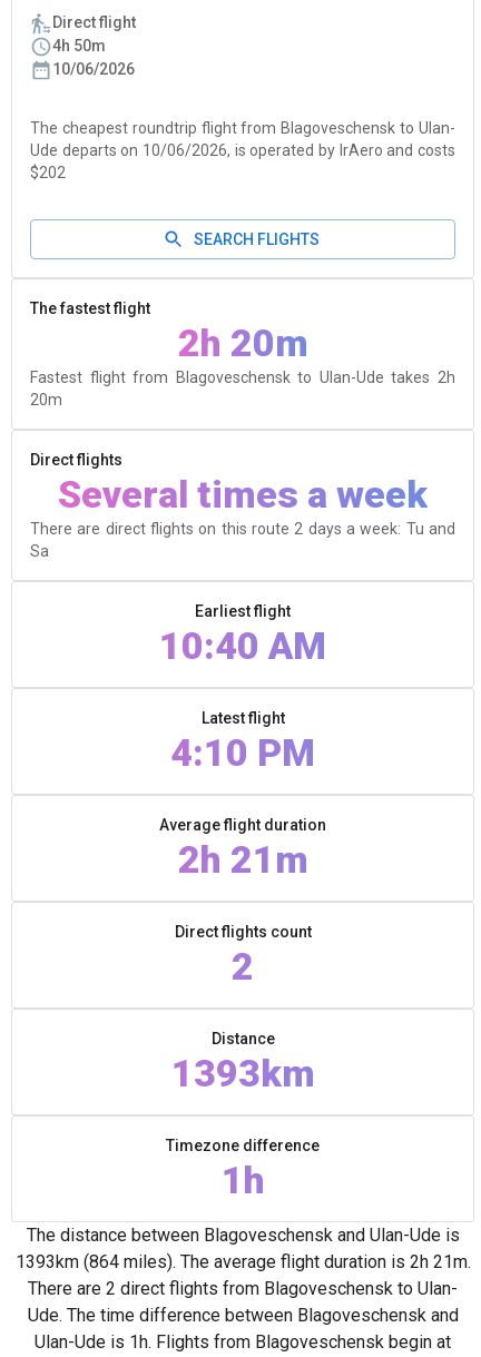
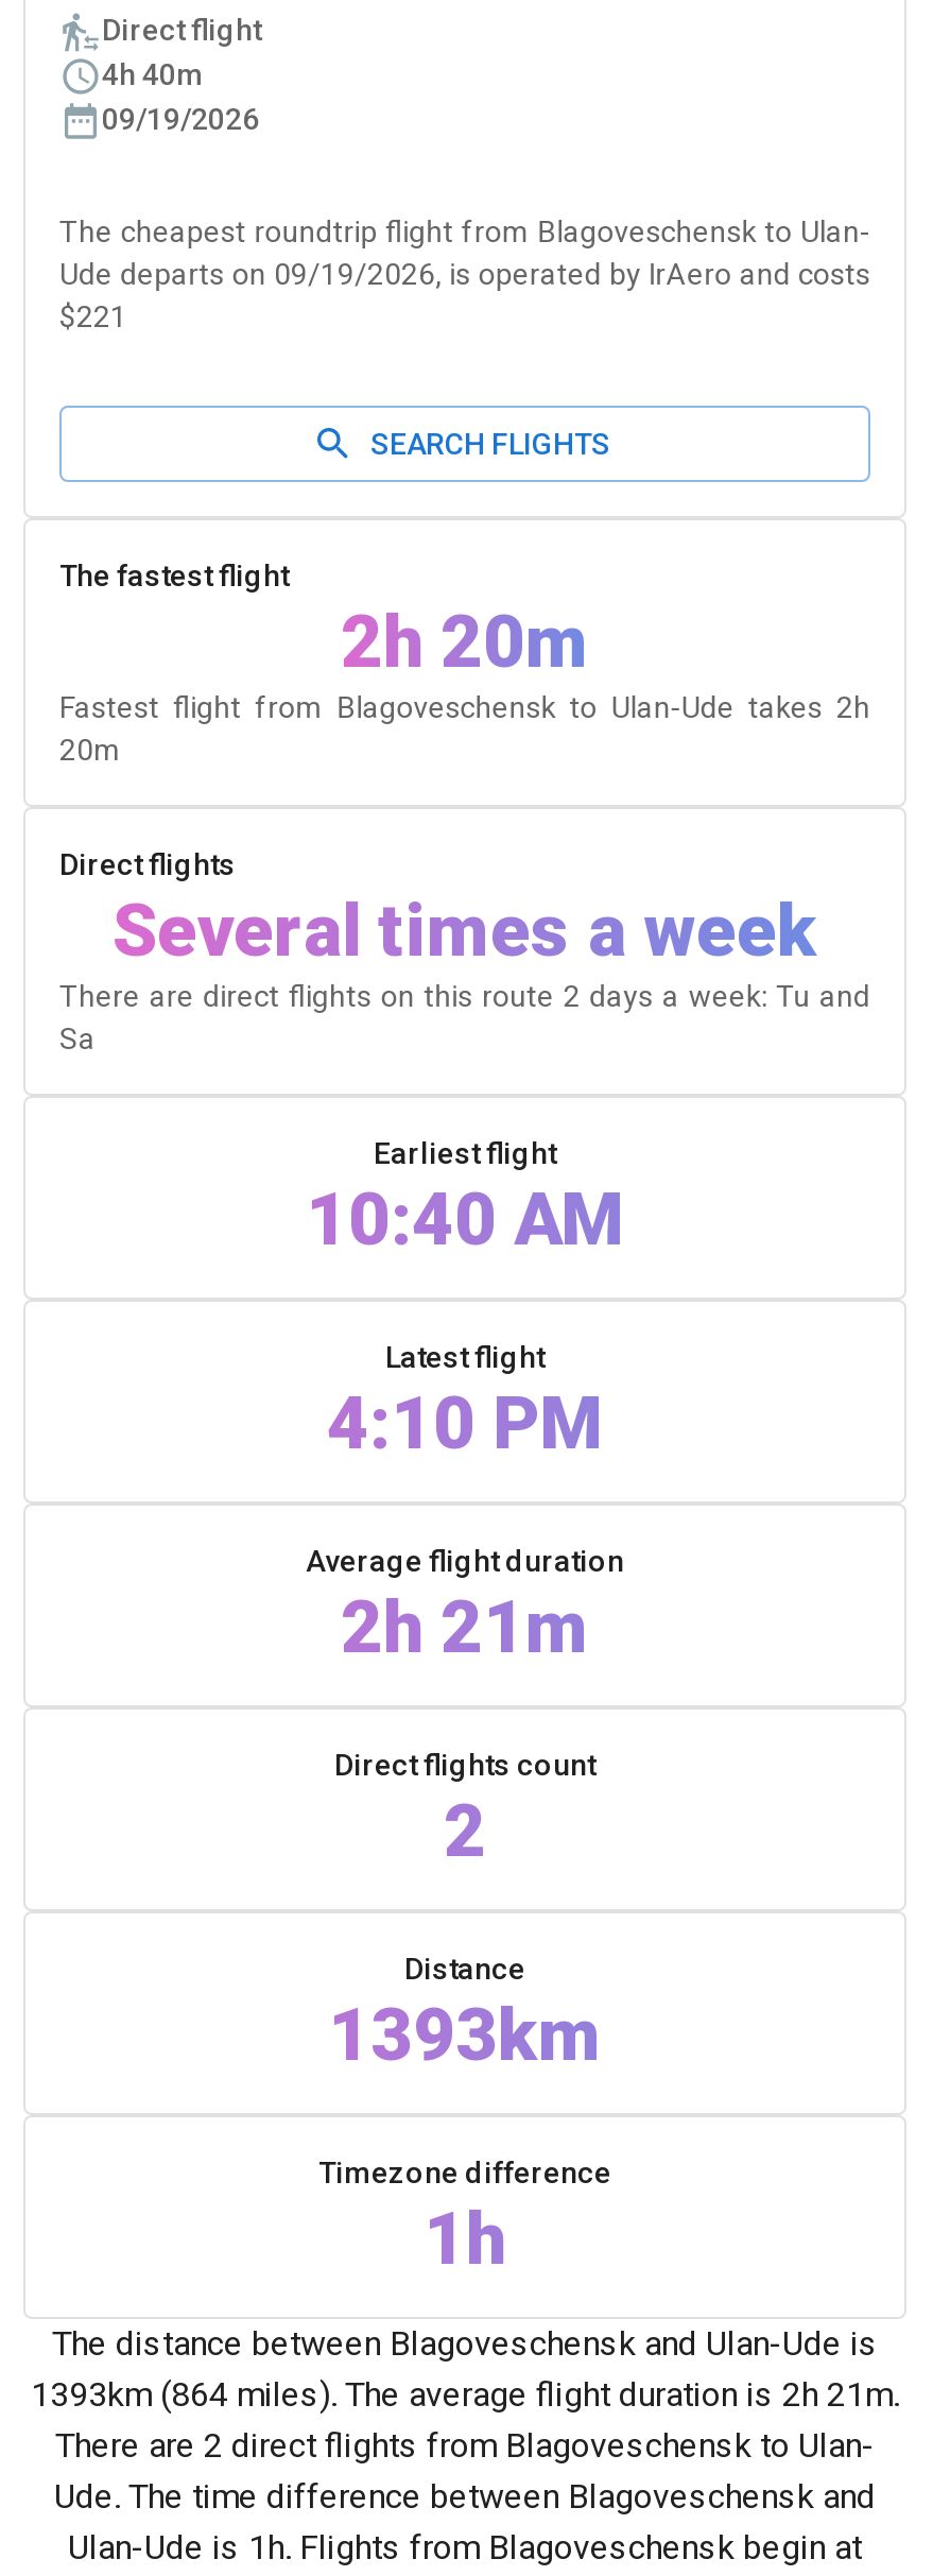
[52,37,106,55] 4h 50m -> [102,57,204,91] 4h 40m
[52,60,135,78] 10/06/2026 -> [102,102,259,136] 09/19/2026
[30,141,455,159] Ude departs on 10/06/2026, is operated by IrAero and costs -> [59,257,870,291] Ude departs on 09/19/2026, is operated by IrAero and costs
[30,164,66,181] $202 -> [59,299,127,333] $221

